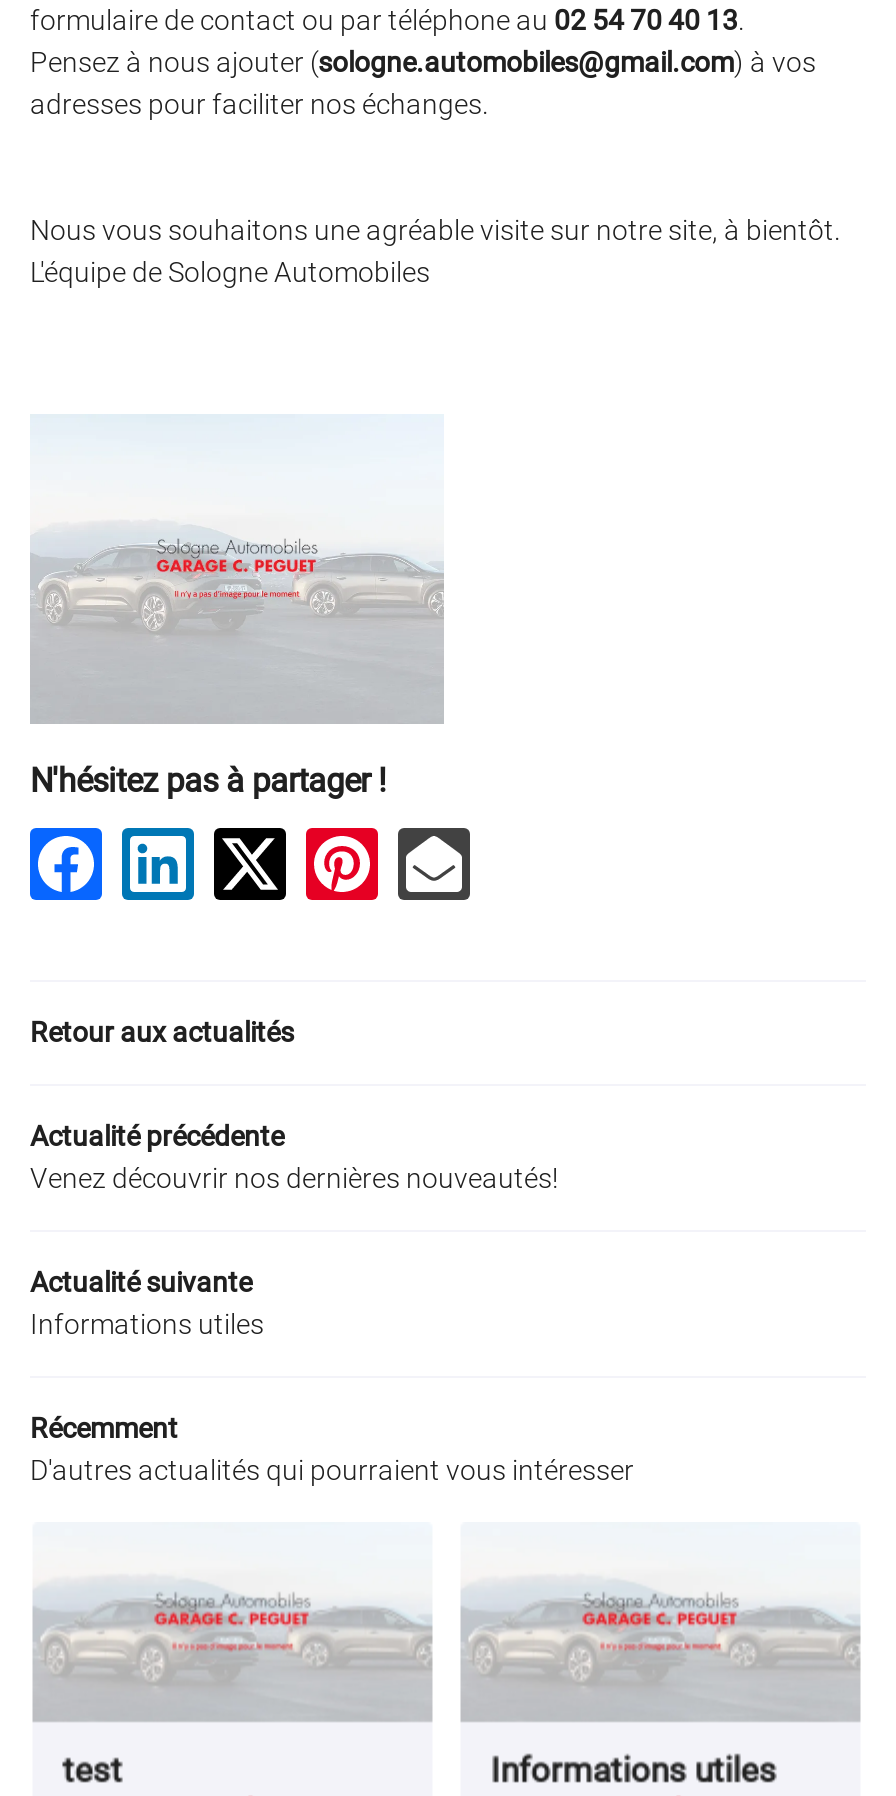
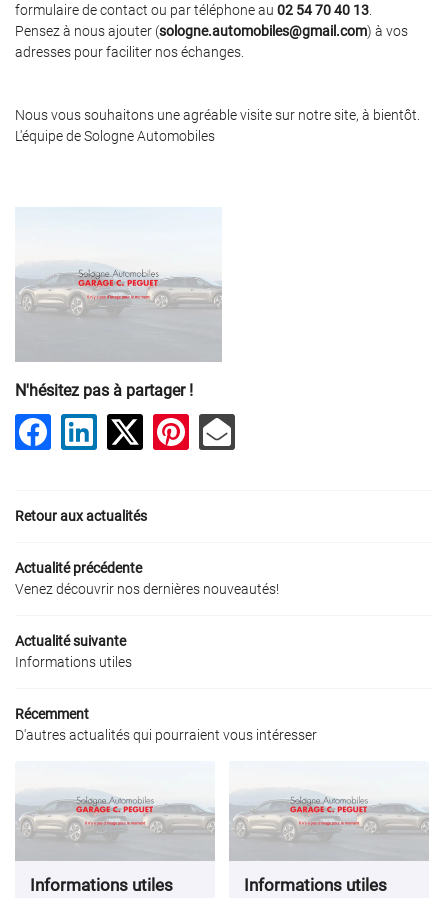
[60,1750,120,1790] test -> [30,875,173,895] Informations utiles

